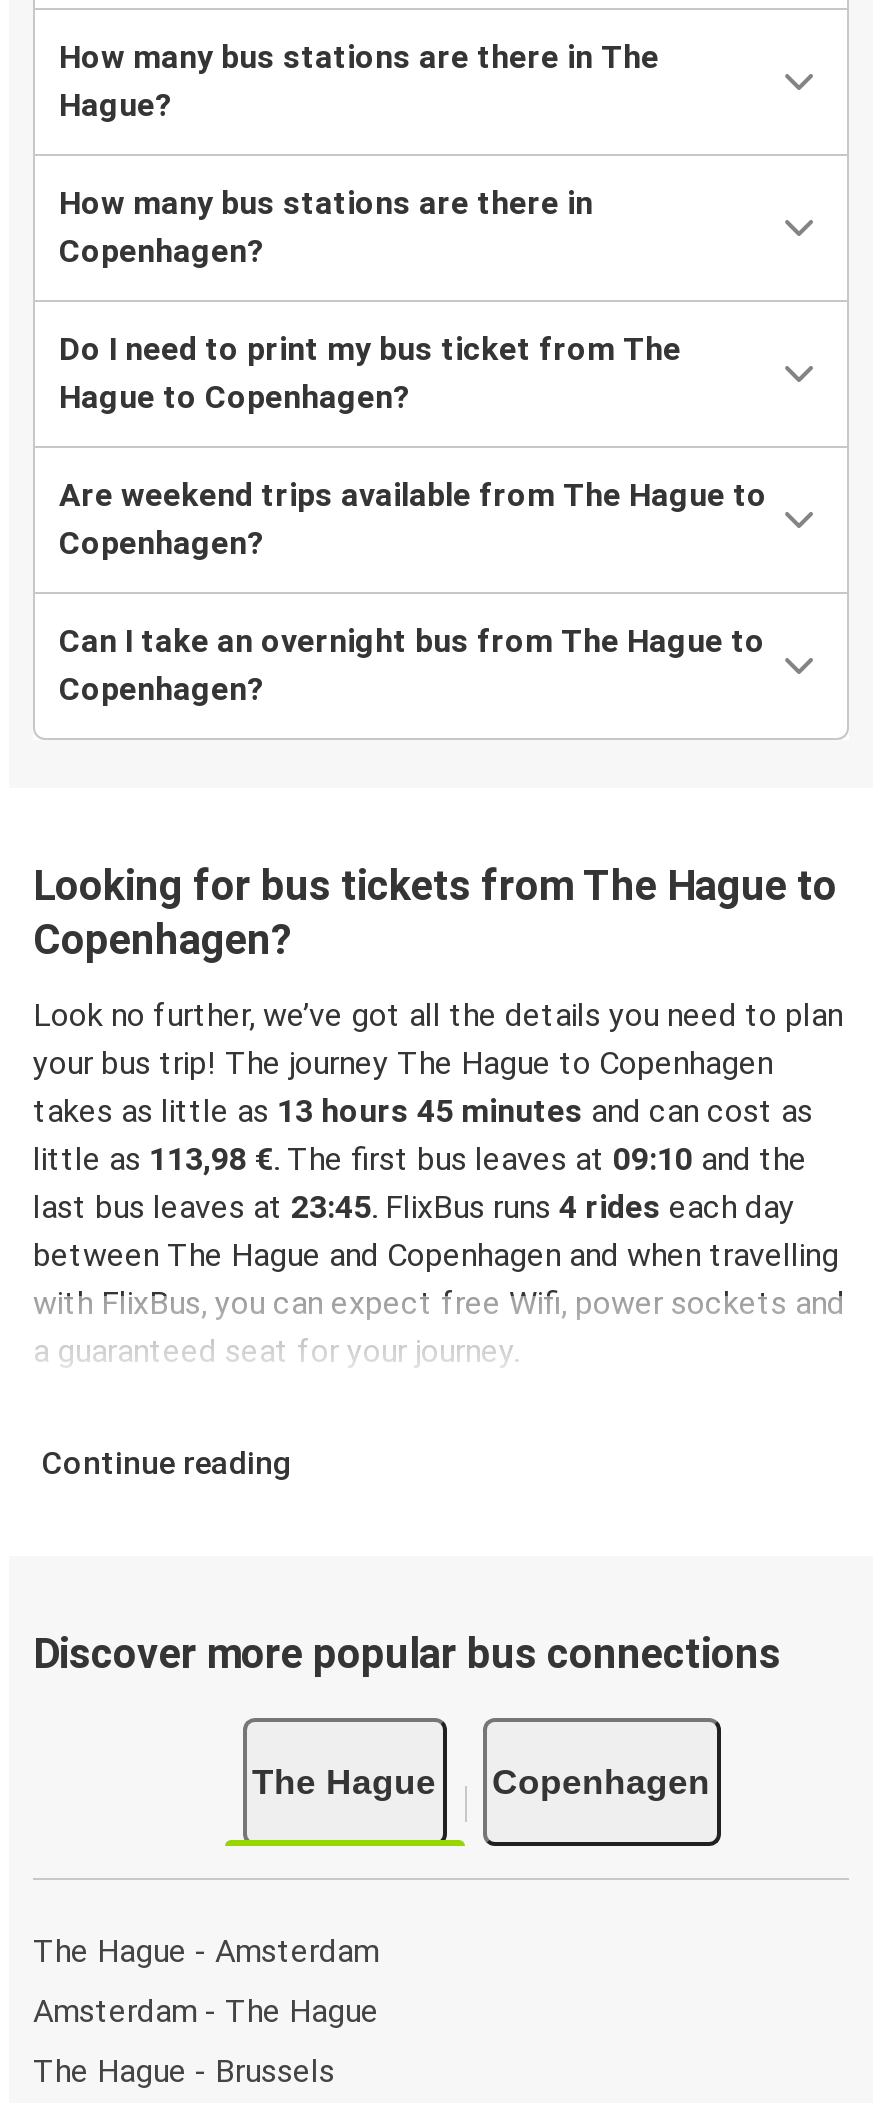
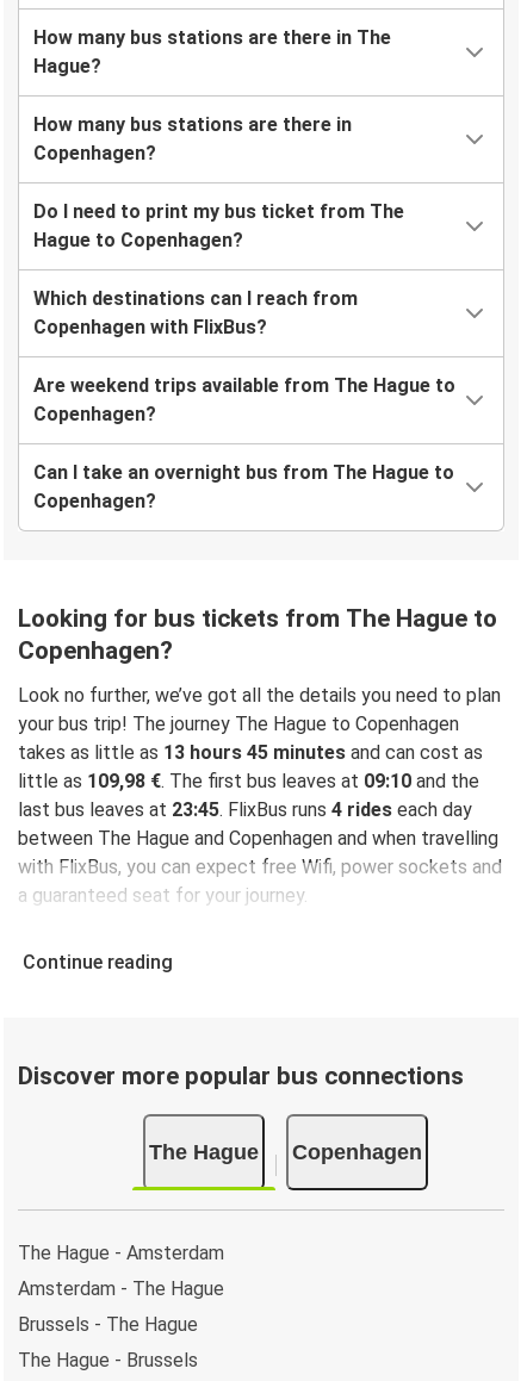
none -> [33,288,358,339] Which destinations can I reach from | Copenhagen with FlixBus?
[33,1141,807,1179] little as 113,98 €. The first bus leaves at 09:10 and the -> [18,770,479,793] little as 109,98 €. The first bus leaves at 09:10 and the
none -> [18,1312,198,1335] Brussels - The Hague

